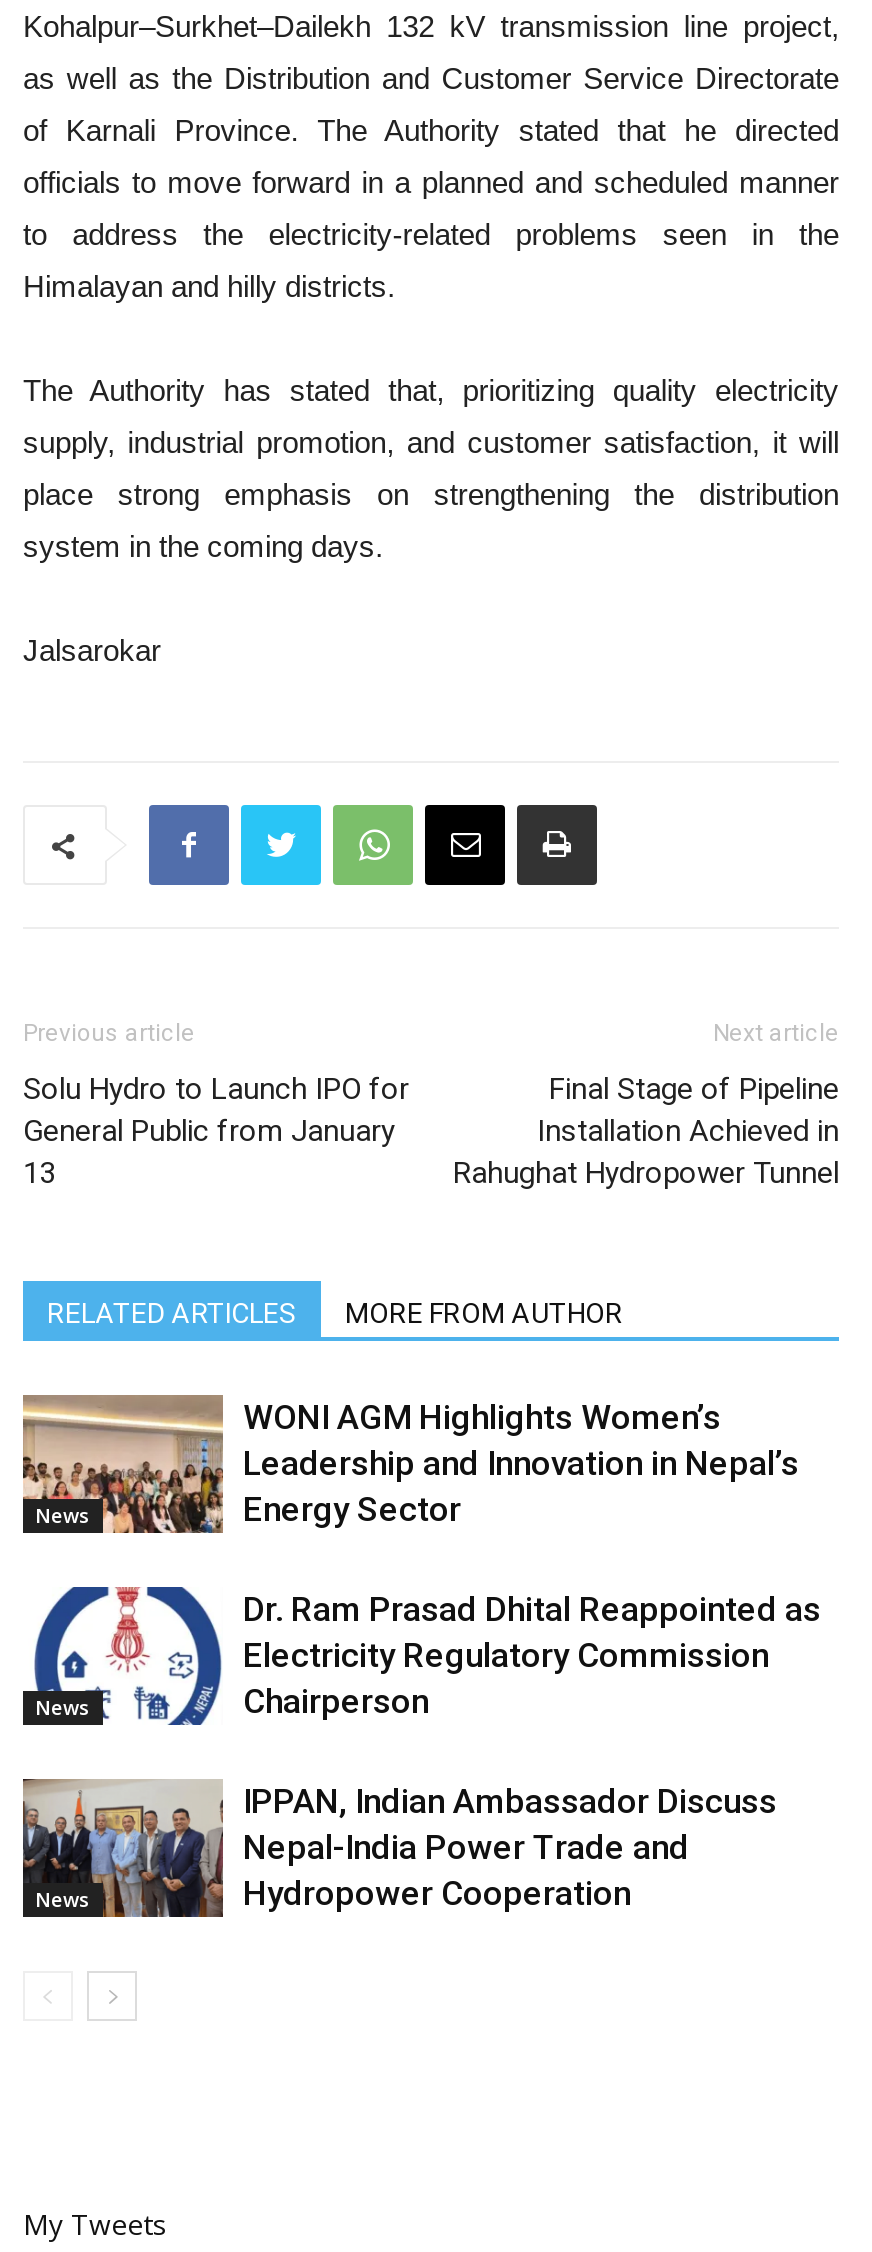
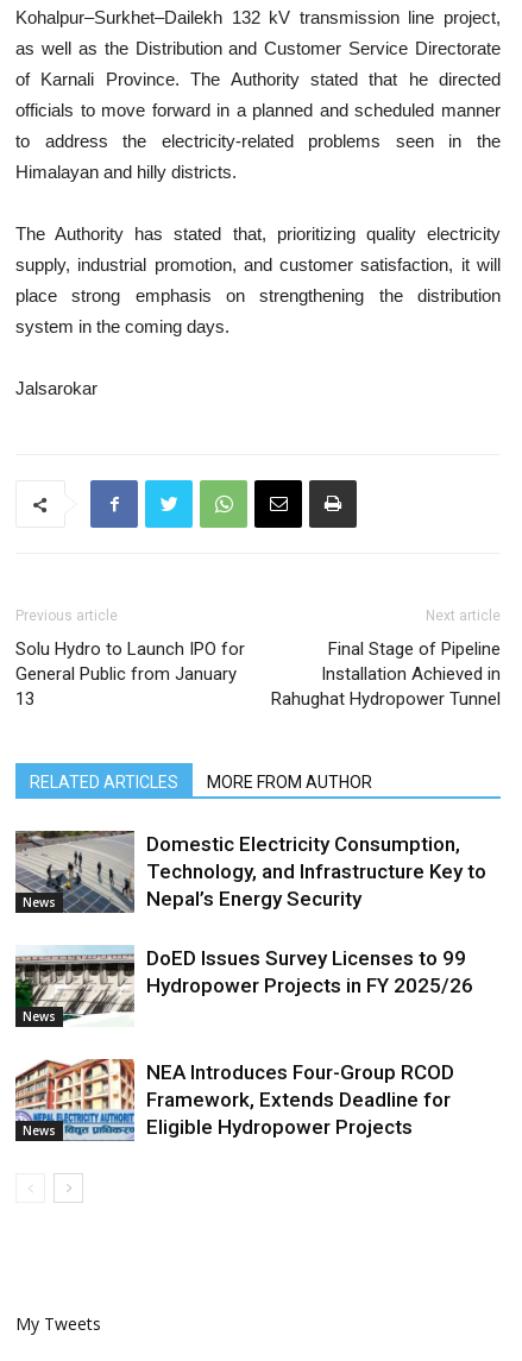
[21,1393,799,1535] [image] | WONI AGM Highlights Women’s | Leadership and Innovation in Nepal’s | Energy Sector -> [14,830,486,914] [image] | Domestic Electricity Consumption, | Technology, and Infrastructure Key to | Nepal’s Energy Security
[23,1585,821,1727] [image] | Dr. Ram Prasad Dhital Reappointed as | Electricity Regulatory Commission | Chairperson -> [14,945,473,1027] [image] | DoED Issues Survey Licenses to 99 | Hydropower Projects in FY 2025/26
[21,1777,777,1919] [image] | IPPAN, Indian Ambassador Discuss | Nepal-India Power Trade and | Hydropower Cooperation -> [14,1058,454,1142] [image] | NEA Introduces Four-Group RCOD | Framework, Extends Deadline for | Eligible Hydropower Projects

